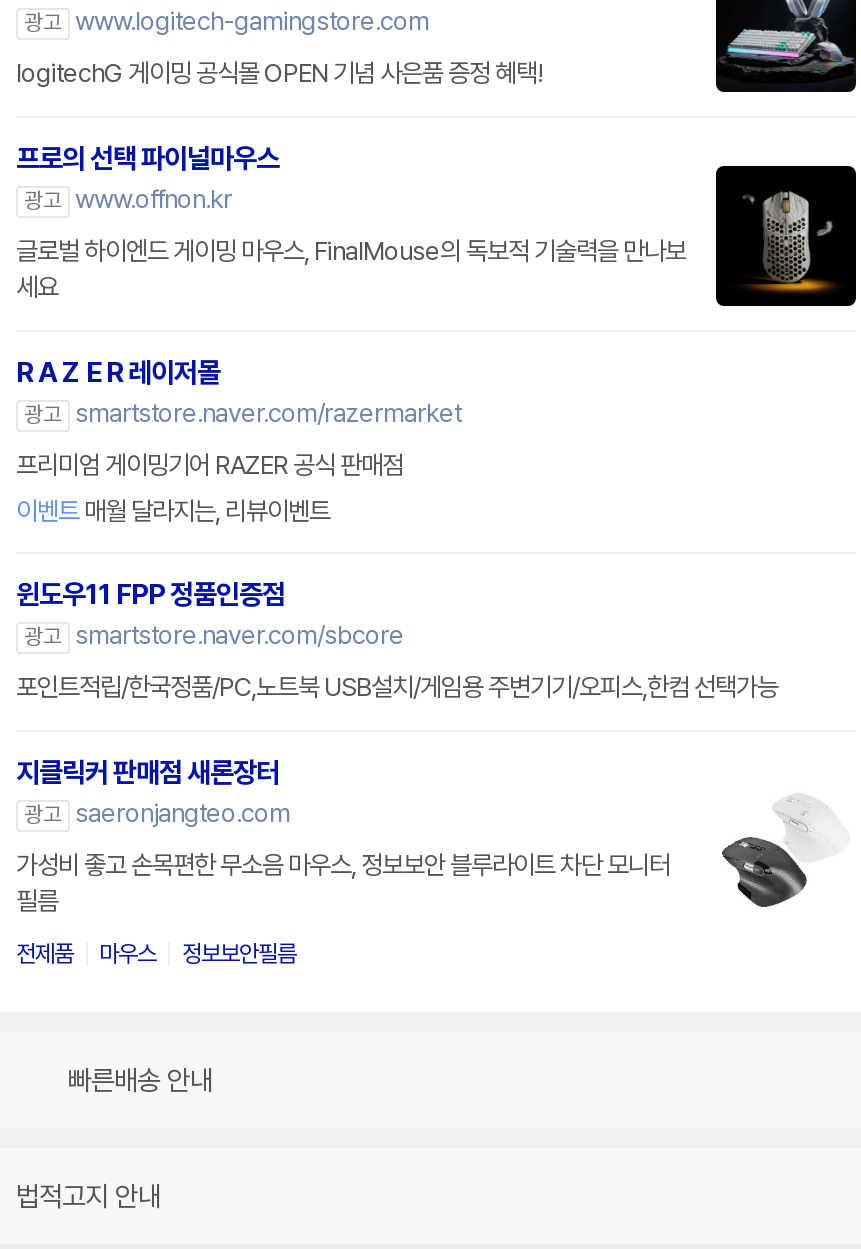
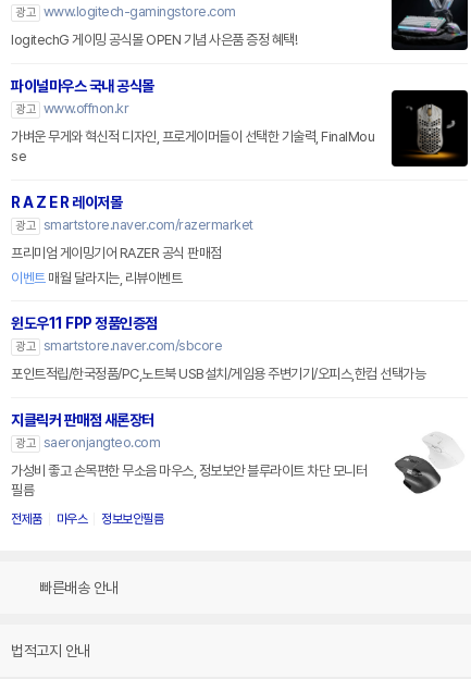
[16,142,279,174] 프로의 선택 파이널마우스 -> [11,77,154,95] 파이널마우스 국내 공식몰
[16,236,686,302] 글로벌 하이엔드 게이밍 마우스, FinalMouse의 독보적 기술력을 만나보 | 세요 -> [11,129,374,165] 가벼운 무게와 혁신적 디자인, 프로게이머들이 선택한 기술력, FinalMou | se

